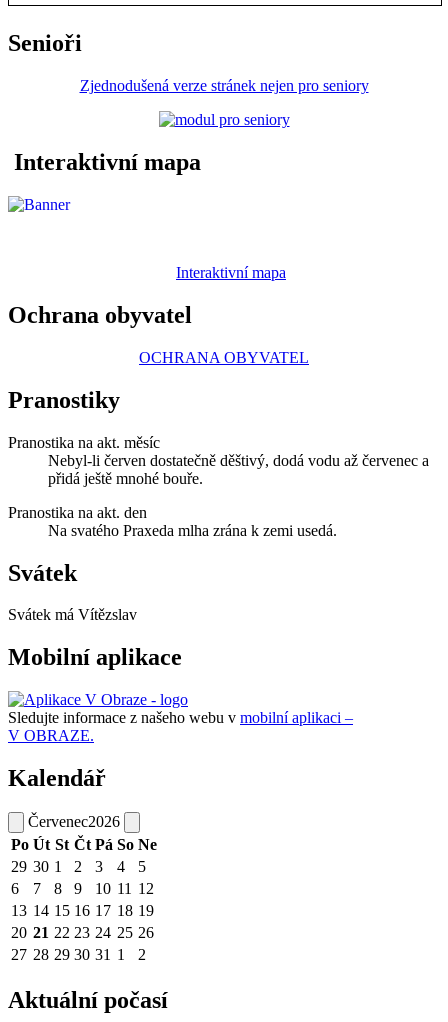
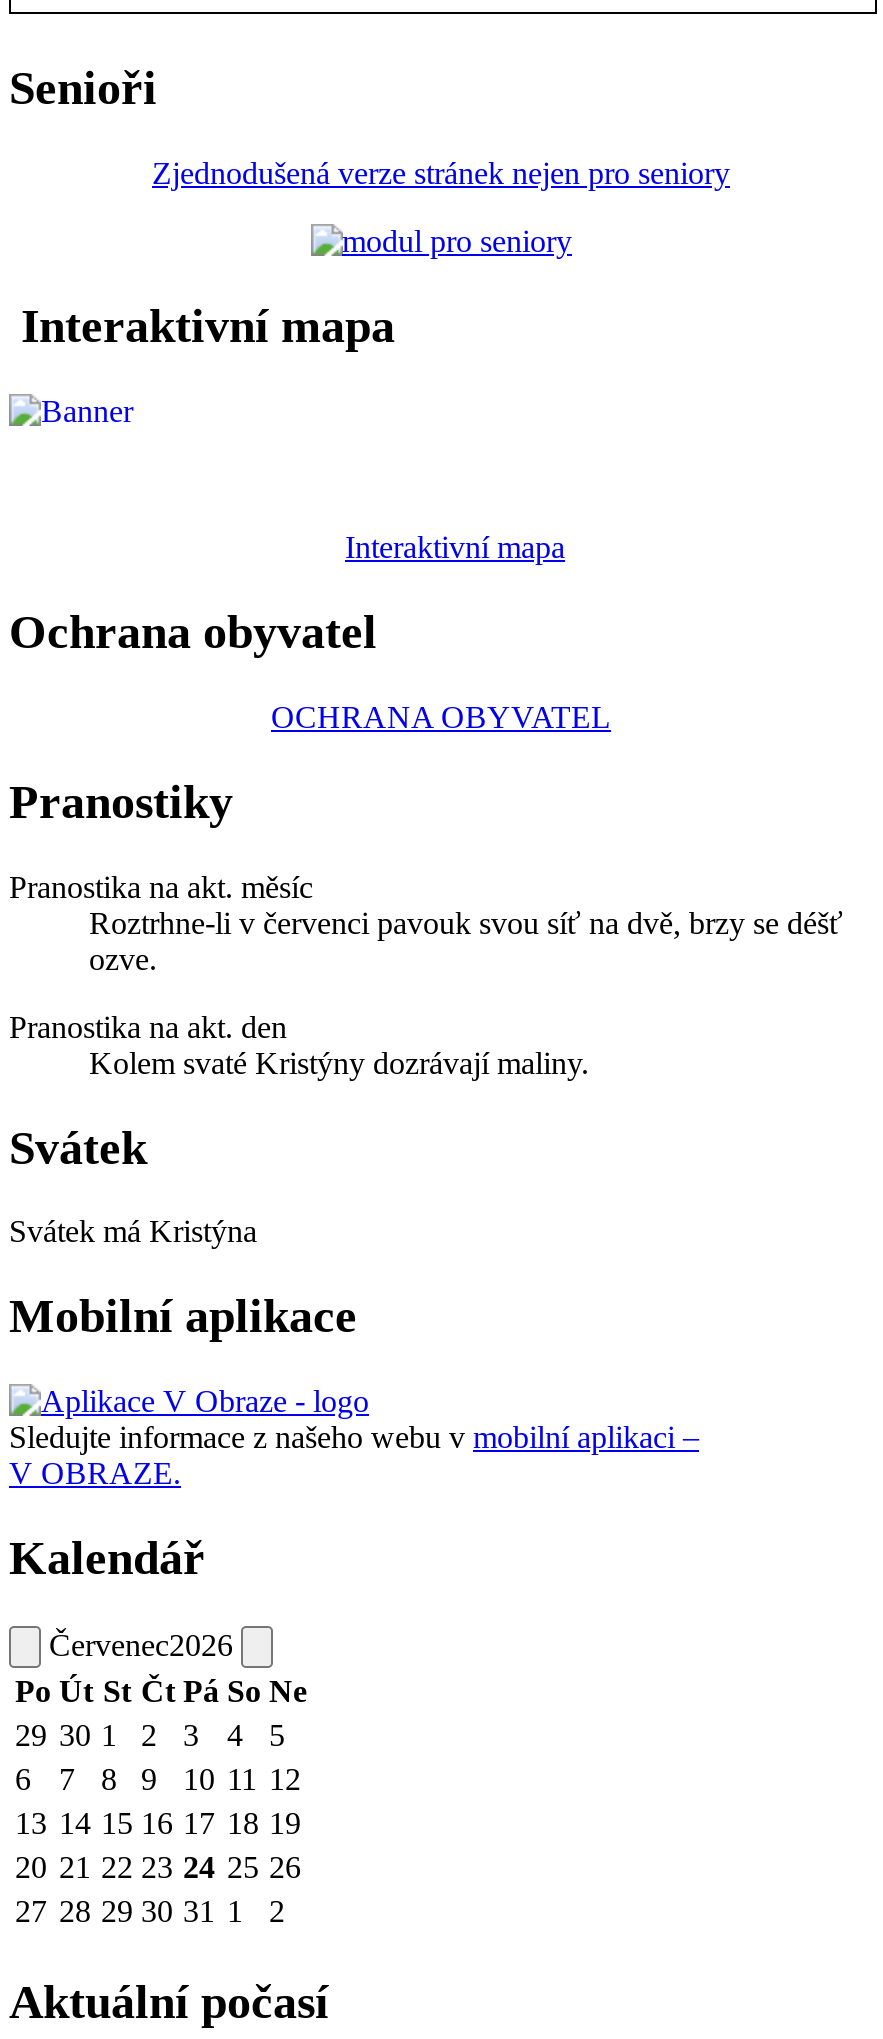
[48,452,429,487] Nebyl-li červen dostatečně děštivý, dodá vodu až červenec a | přidá ještě mnohé bouře. -> [89,905,843,975] Roztrhne-li v červenci pavouk svou síť na dvě, brzy se déšť | ozve.
[48,522,337,539] Na svatého Praxeda mlha zrána k zemi usedá. -> [89,1045,589,1079] Kolem svaté Kristýny dozrávají maliny.
[8,606,137,623] Svátek má Vítězslav -> [9,1215,257,1249] Svátek má Kristýna

